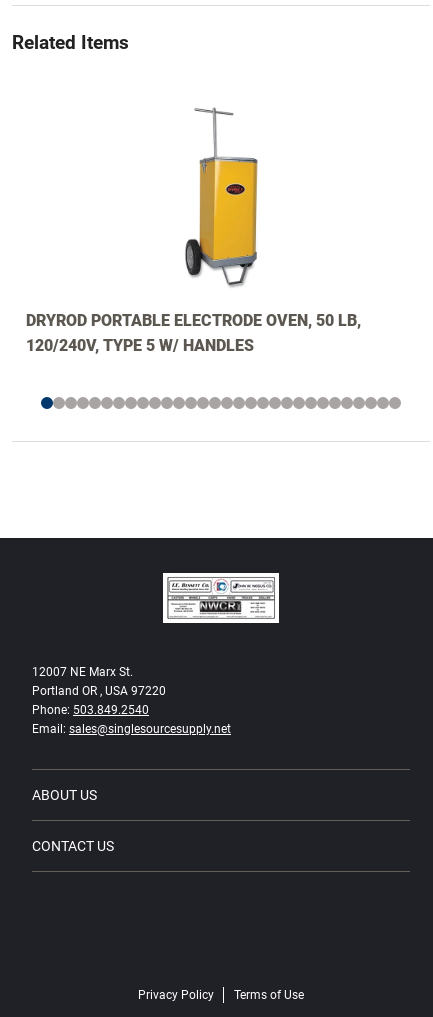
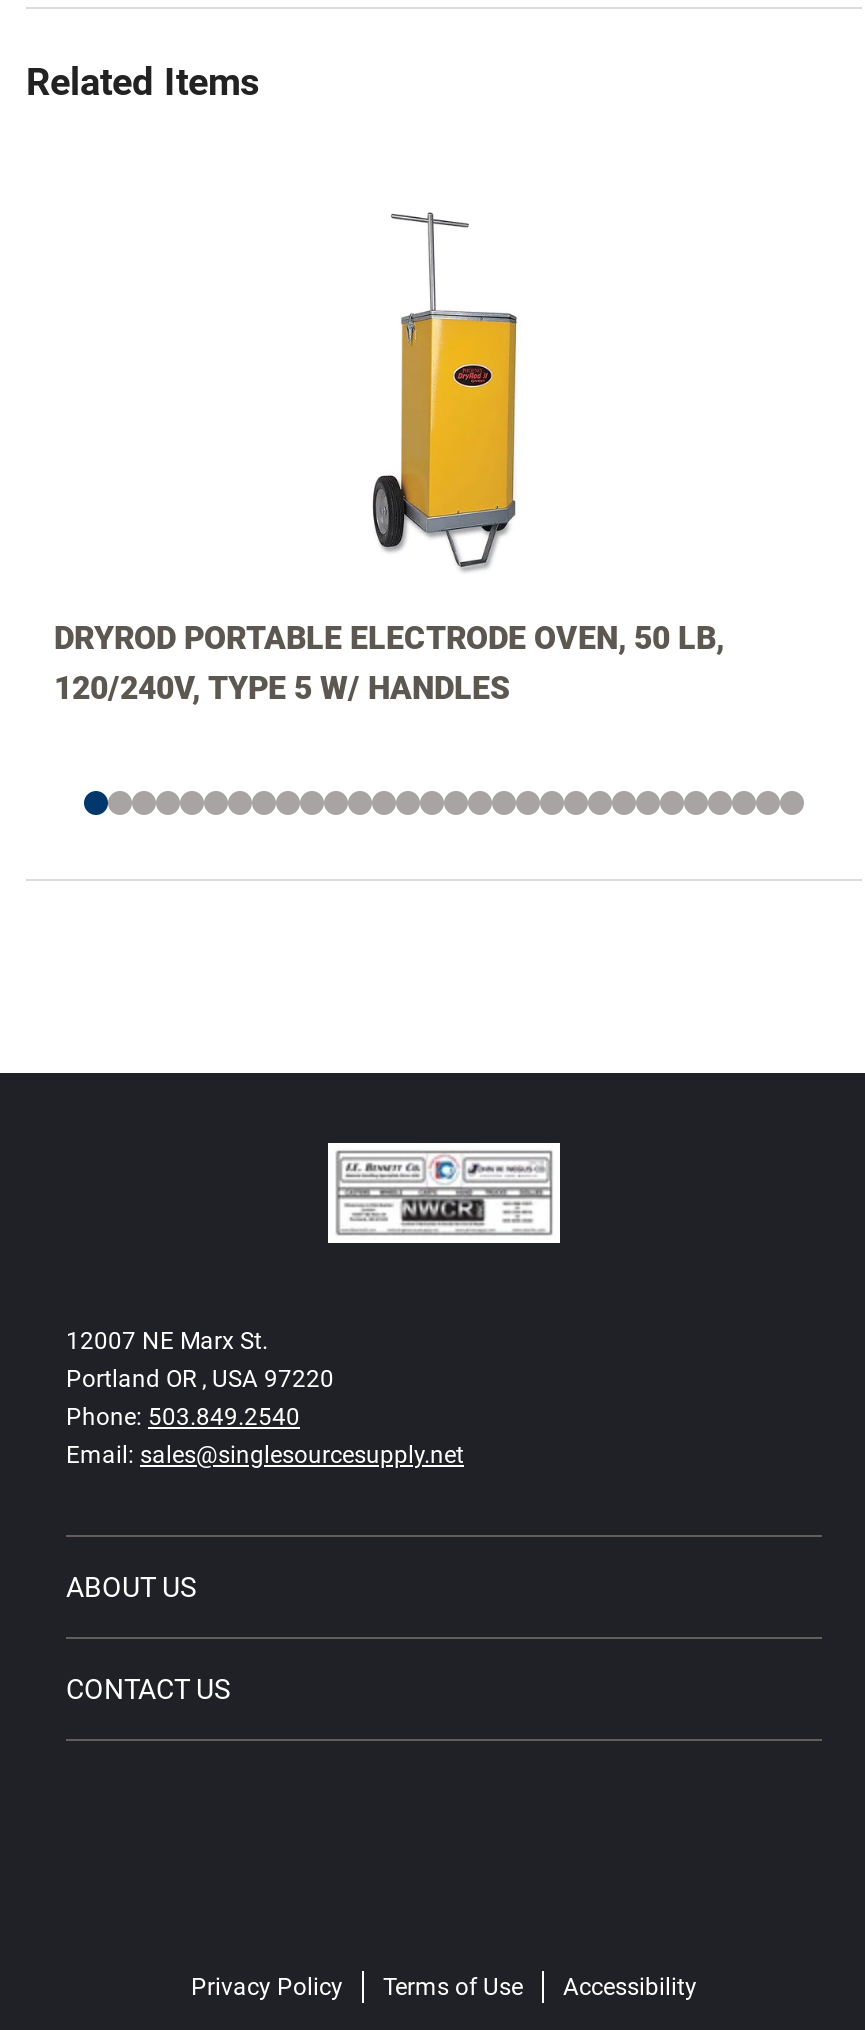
none -> [563,1973,697,2001] Accessibility

